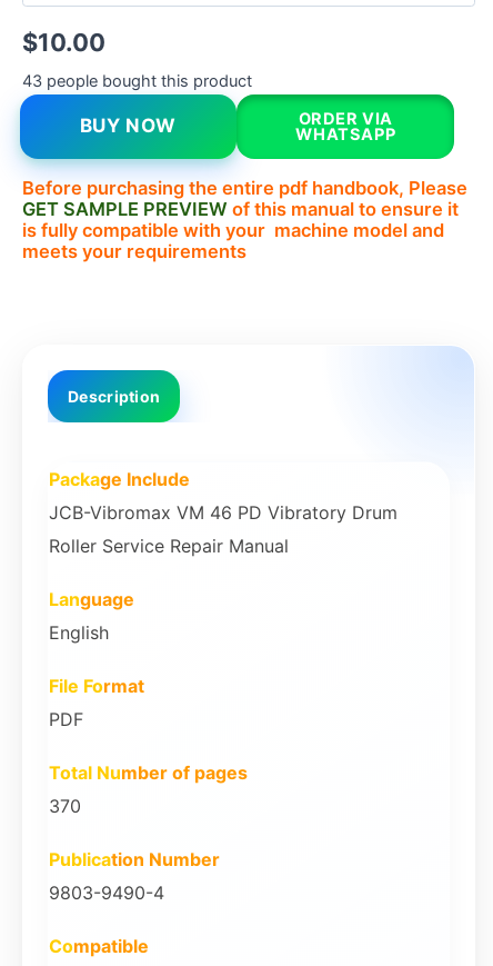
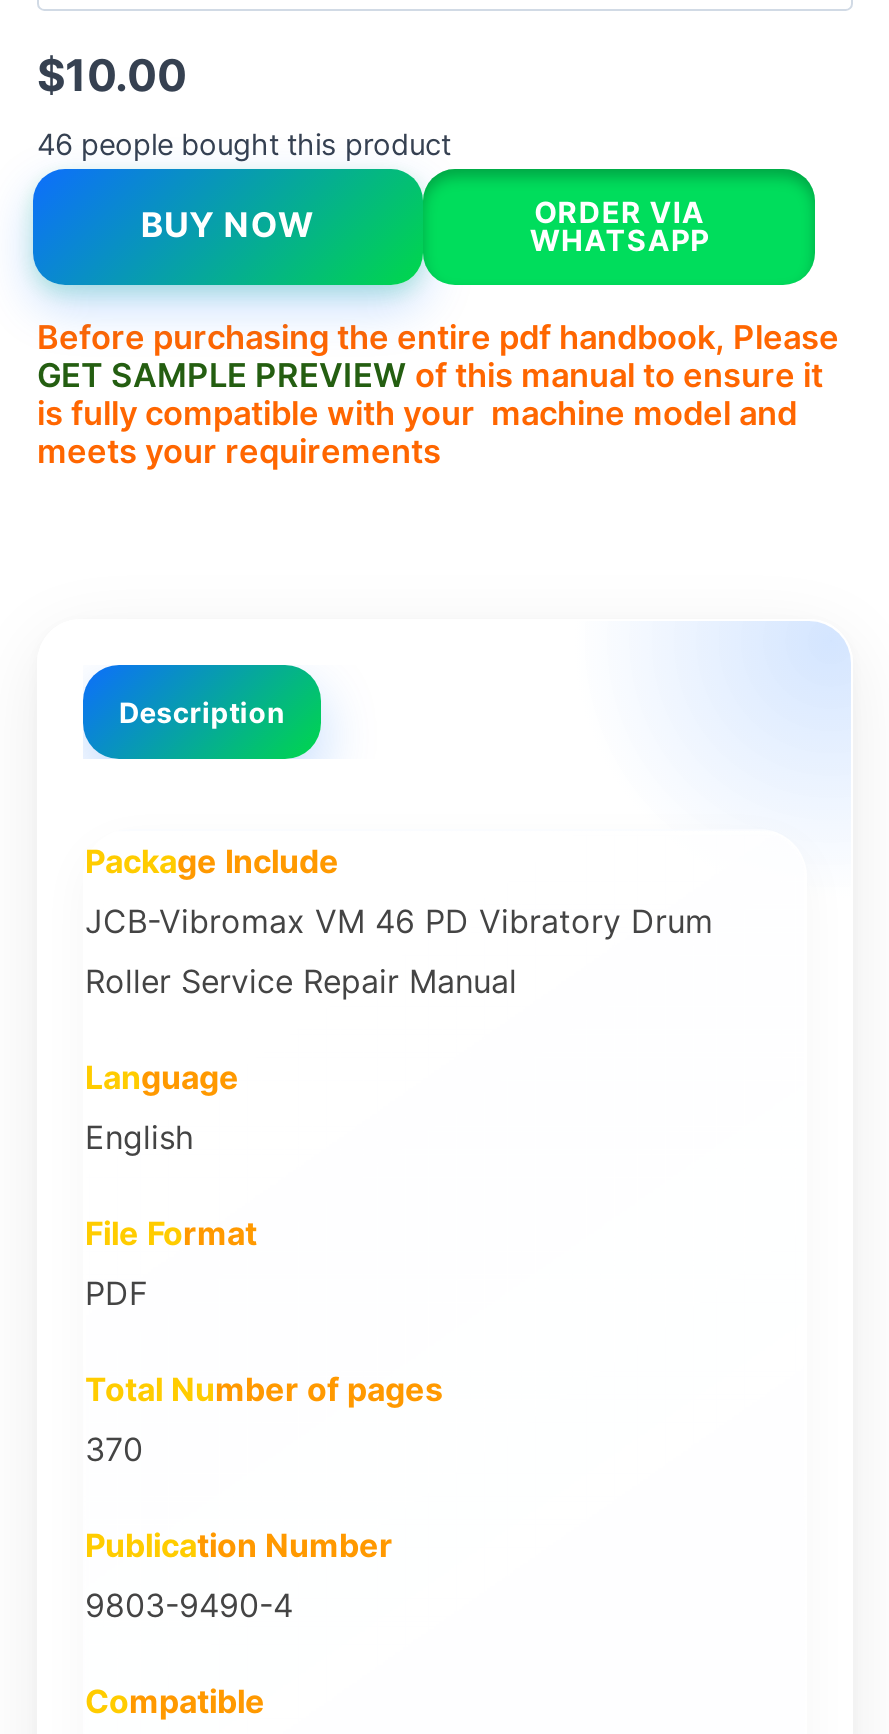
[22,71,252,91] 43 people bought this product -> [37,126,451,162] 46 people bought this product

